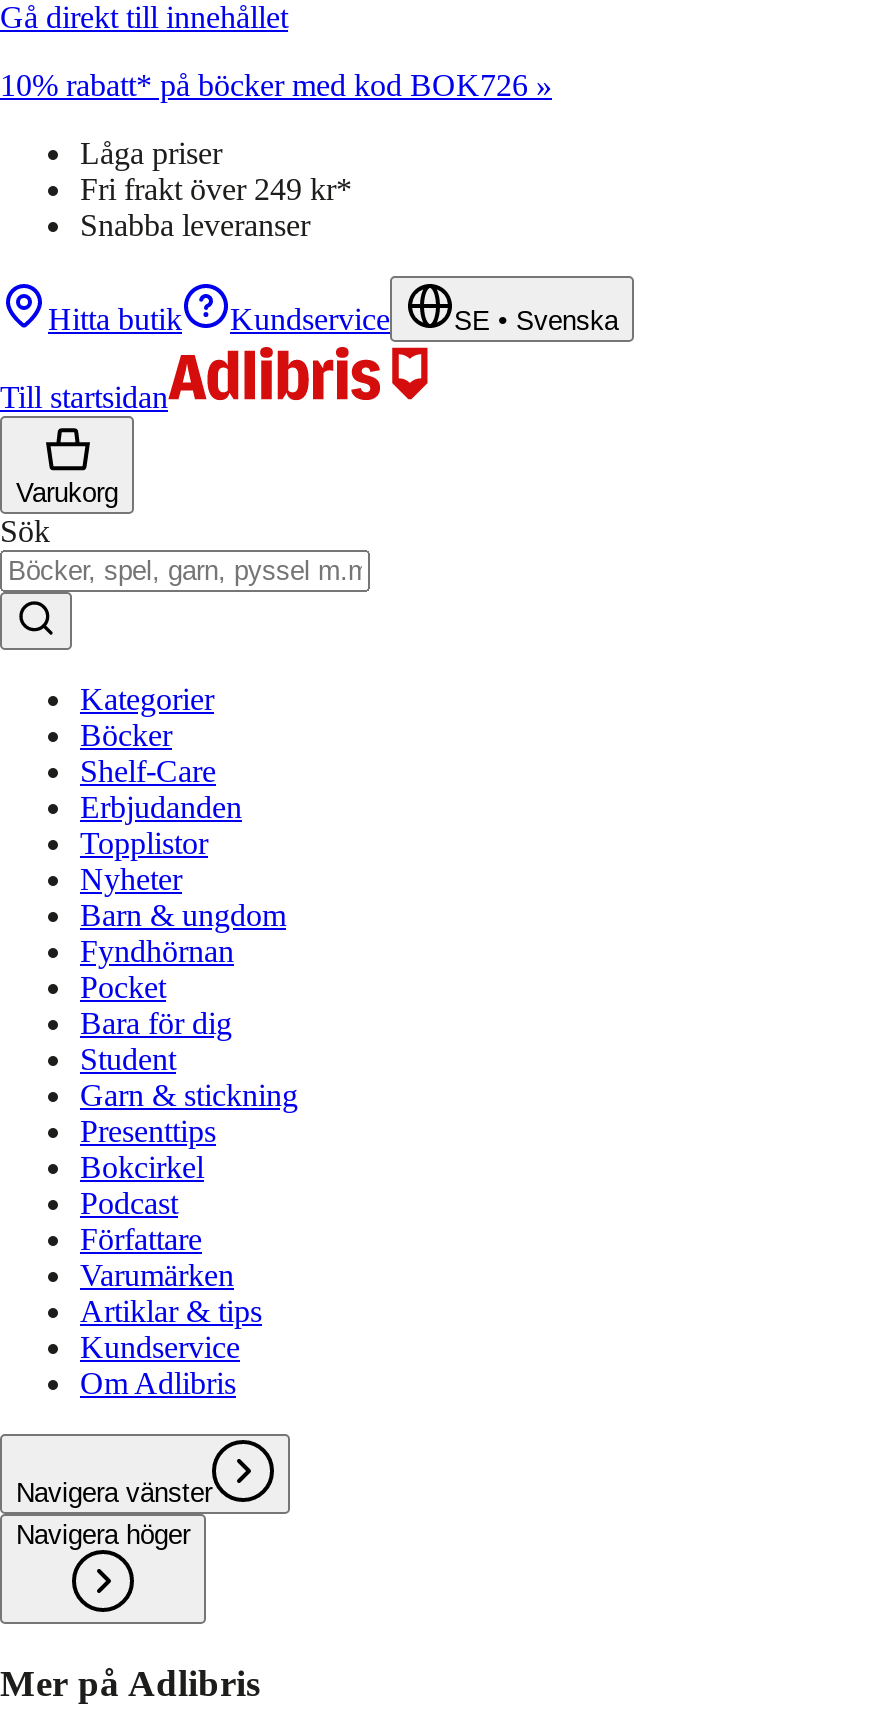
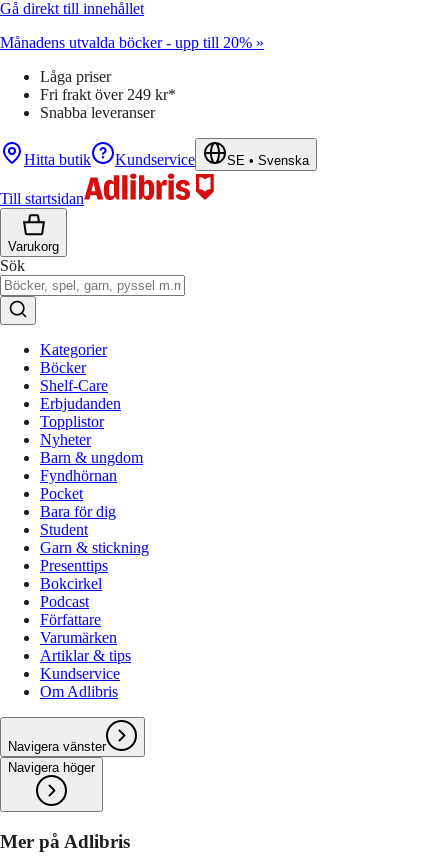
[0,68,552,102] 10% rabatt* på böcker med kod BOK726 » -> [0,34,264,51] Månadens utvalda böcker - upp till 20% »

